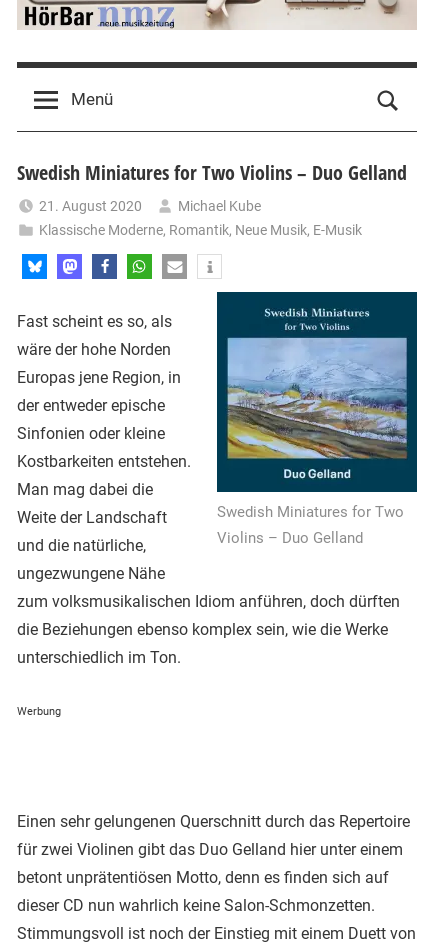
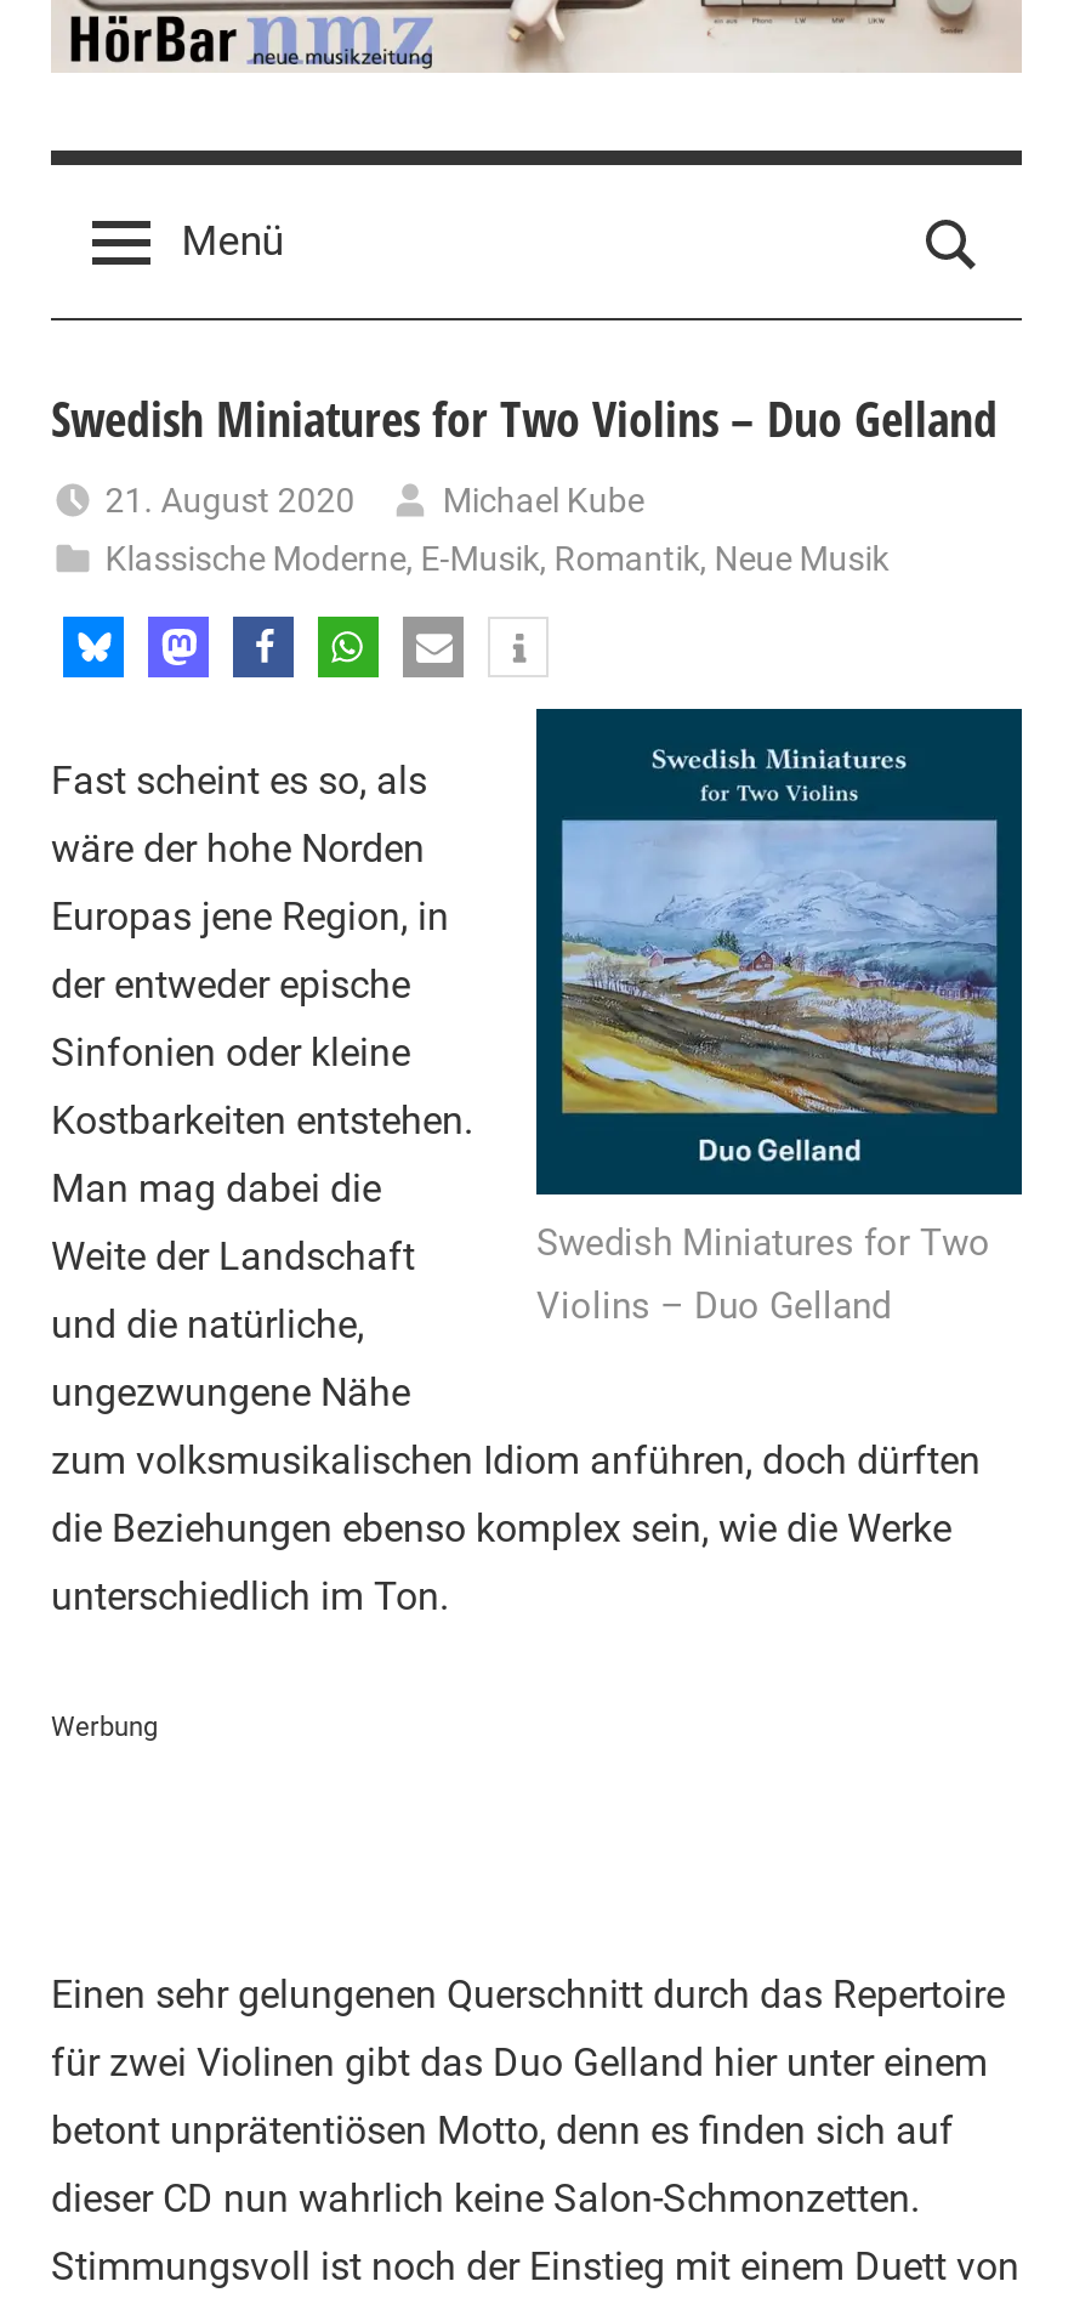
[39,222,362,238] Klassische Moderne, Romantik, Neue Musik, E-Musik -> [105,539,889,578] Klassische Moderne, E-Musik, Romantik, Neue Musik

